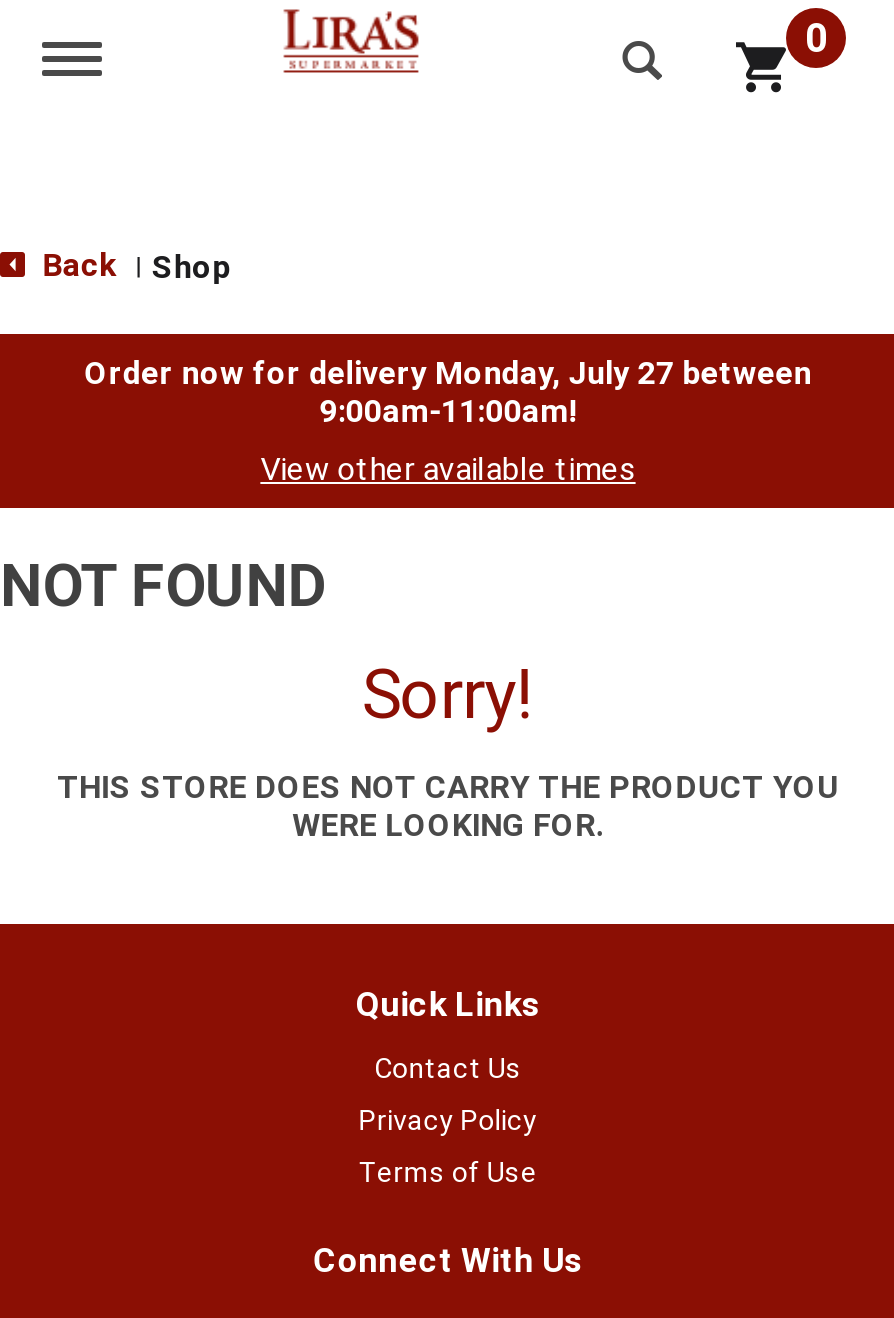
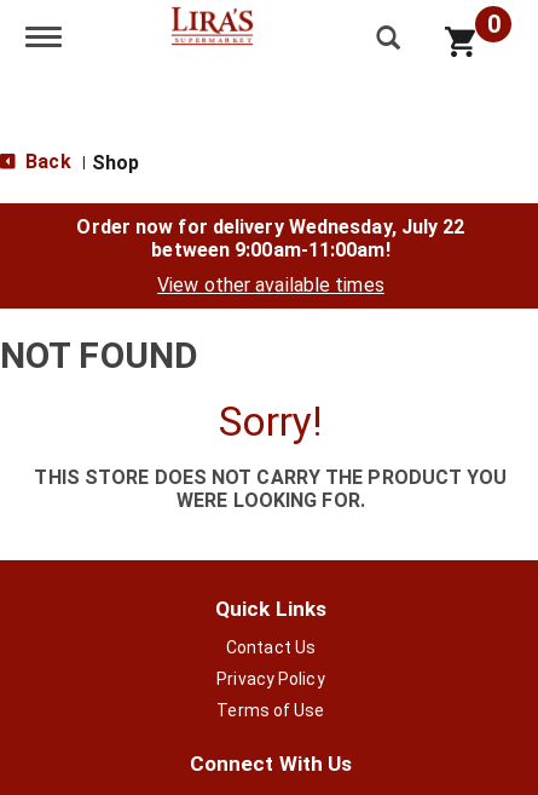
[84,354,812,430] Order now for delivery Monday, July 27 between | 9:00am-11:00am! -> [77,215,465,261] Order now for delivery Wednesday, July 22 | between 9:00am-11:00am!

